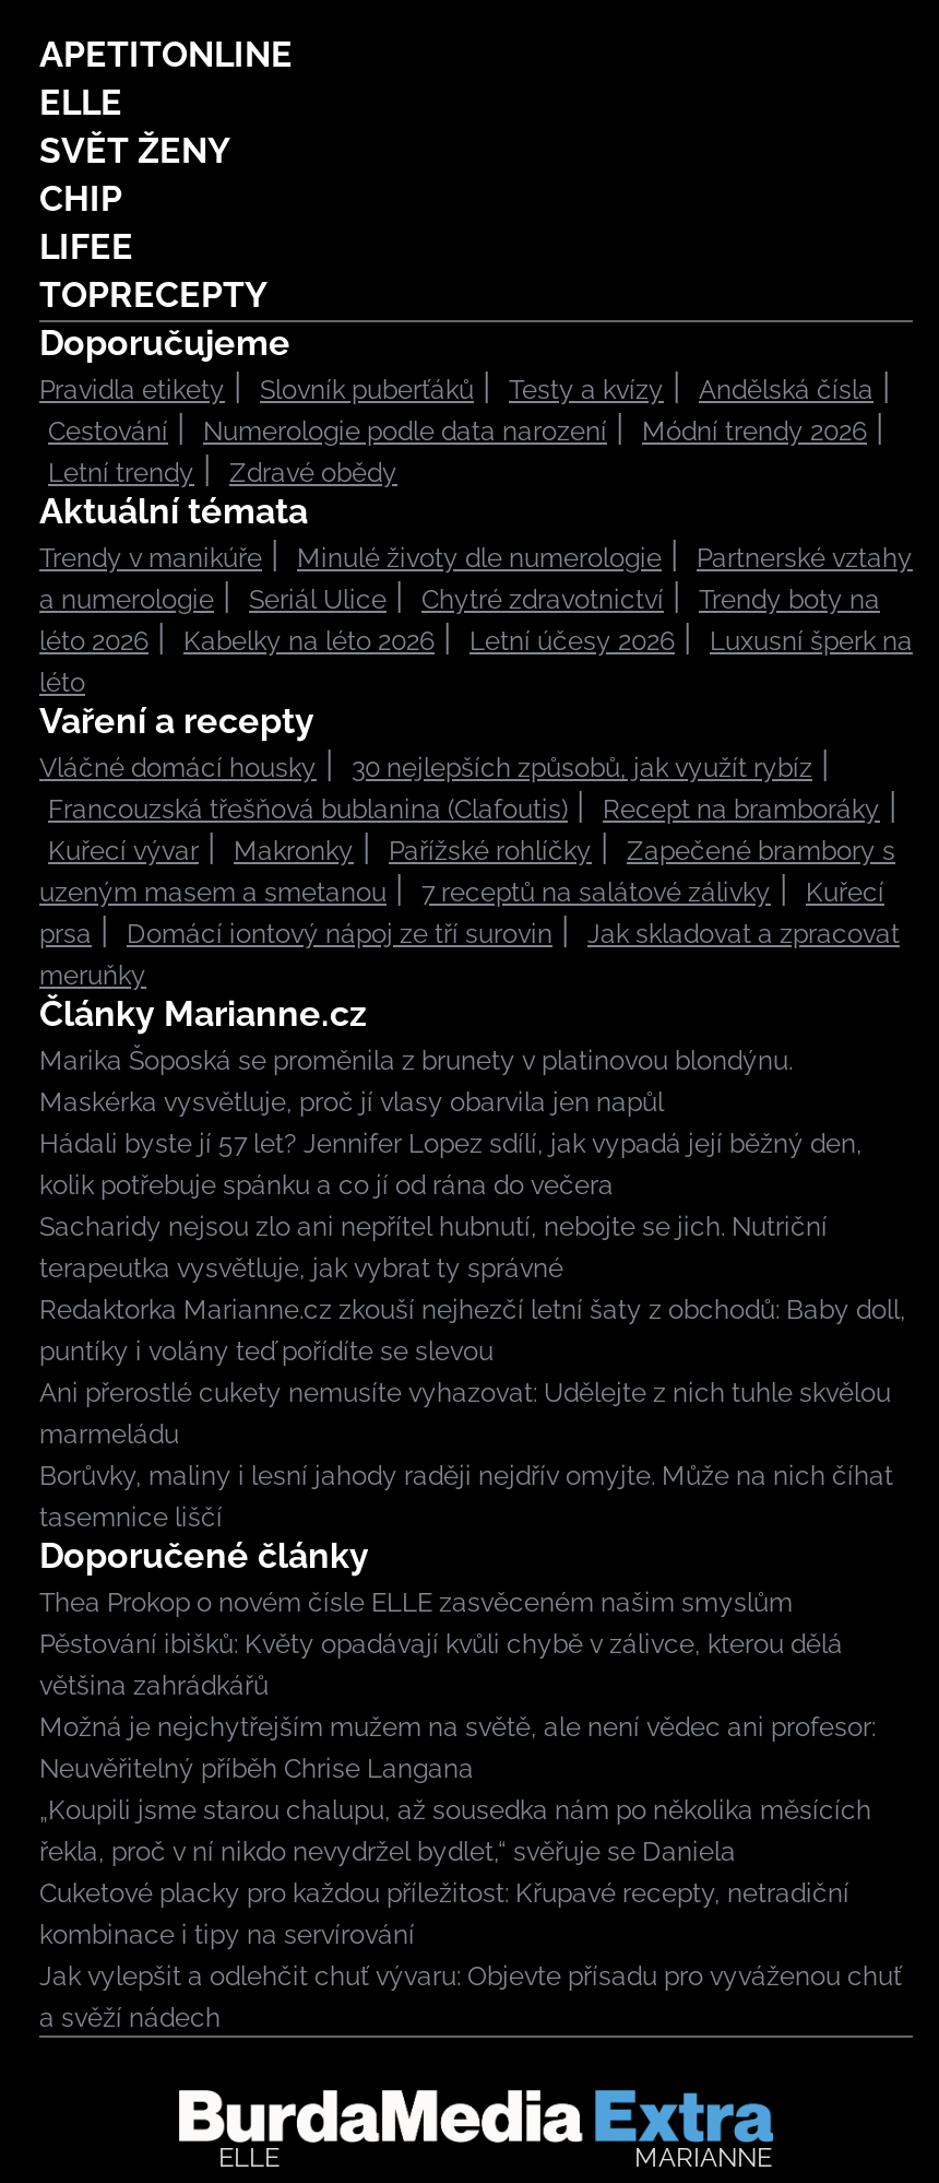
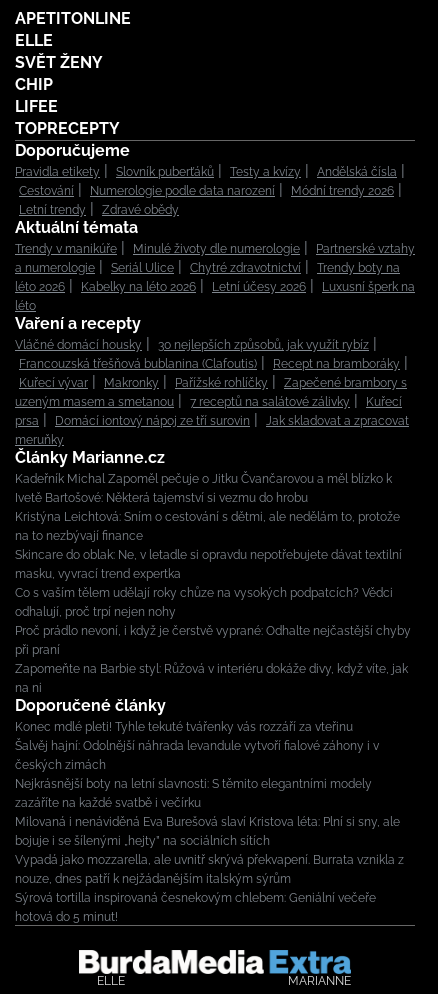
[39,1045,906,1532] Marika Šoposká se proměnila z brunety v platinovou blondýnu. | Maskérka vysvětluje, proč jí vlasy obarvila jen napůl | Hádali byste jí 57 let? Jennifer Lopez sdílí, jak vypadá její běžný den, | kolik potřebuje spánku a co jí od rána do večera | Sacharidy nejsou zlo ani nepřítel hubnutí, nebojte se jich. Nutriční | terapeutka vysvětluje, jak vybrat ty správné | Redaktorka Marianne.cz zkouší nejhezčí letní šaty z obchodů: Baby doll, | puntíky i volány teď pořídíte se slevou | Ani přerostlé cukety nemusíte vyhazovat: Udělejte z nich tuhle skvělou | marmeládu | Borůvky, maliny i lesní jahody raději nejdřív omyjte. Může na nich číhat | tasemnice liščí -> [15,471,411,694] Kadeřník Michal Zapoměl pečuje o Jitku Čvančarovou a měl blízko k | Ivetě Bartošové: Některá tajemství si vezmu do hrobu | Kristýna Leichtová: Sním o cestování s dětmi, ale nedělám to, protože | na to nezbývají finance | Skincare do oblak: Ne, v letadle si opravdu nepotřebujete dávat textilní | masku, vyvrací trend expertka | Co s vaším tělem udělají roky chůze na vysokých podpatcích? Vědci | odhalují, proč trpí nejen nohy | Proč prádlo nevoní, i když je čerstvě vyprané: Odhalte nejčastější chyby | při praní | Zapomeňte na Barbie styl: Růžová v interiéru dokáže divy, když víte, jak | na ni
[39,1586,902,2032] Thea Prokop o novém čísle ELLE zasvěceném našim smyslům | Pěstování ibišků: Květy opadávají kvůli chybě v zálivce, kterou dělá | většina zahrádkářů | Možná je nejchytřejším mužem na světě, ale není vědec ani profesor: | Neuvěřitelný příběh Chrise Langana | „Koupili jsme starou chalupu, až sousedka nám po několika měsících | řekla, proč v ní nikdo nevydržel bydlet,“ svěřuje se Daniela | Cuketové placky pro každou příležitost: Křupavé recepty, netradiční | kombinace i tipy na servírování | Jak vylepšit a odlehčit chuť vývaru: Objevte přísadu pro vyváženou chuť | a svěží nádech -> [15,719,404,923] Konec mdlé pleti! Tyhle tekuté tvářenky vás rozzáří za vteřinu | Šalvěj hajní: Odolnější náhrada levandule vytvoří fialové záhony i v | českých zimách | Nejkrásnější boty na letní slavnosti: S těmito elegantními modely | zazáříte na každé svatbě i večírku | Milovaná i nenáviděná Eva Burešová slaví Kristova léta: Plní si sny, ale | bojuje i se šílenými „hejty” na sociálních sítích | Vypadá jako mozzarella, ale uvnitř skrývá překvapení. Burrata vznikla z | nouze, dnes patří k nejžádanějším italským sýrům | Sýrová tortilla inspirovaná česnekovým chlebem: Geniální večeře | hotová do 5 minut!

